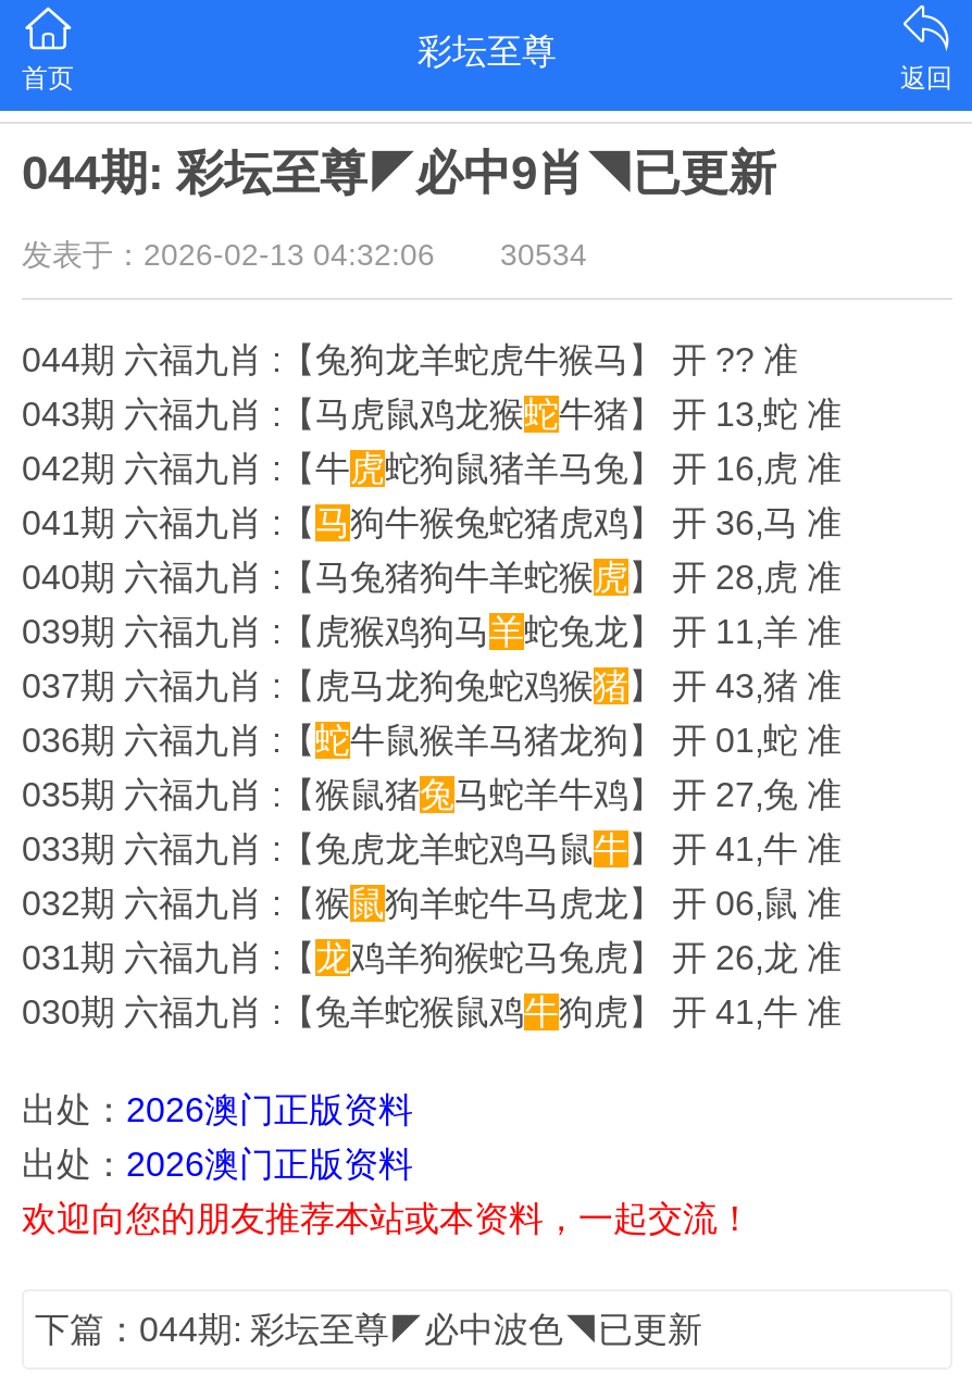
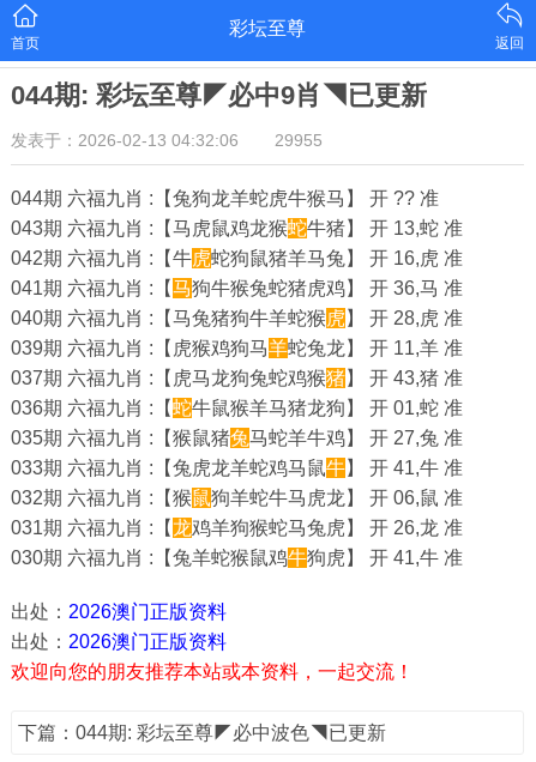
[22,237,587,272] 发表于：2026-02-13 04:32:06 30534 -> [11,131,323,150] 发表于：2026-02-13 04:32:06 29955

